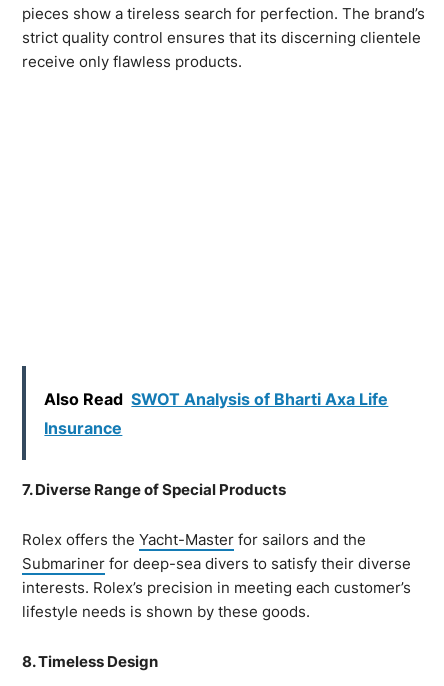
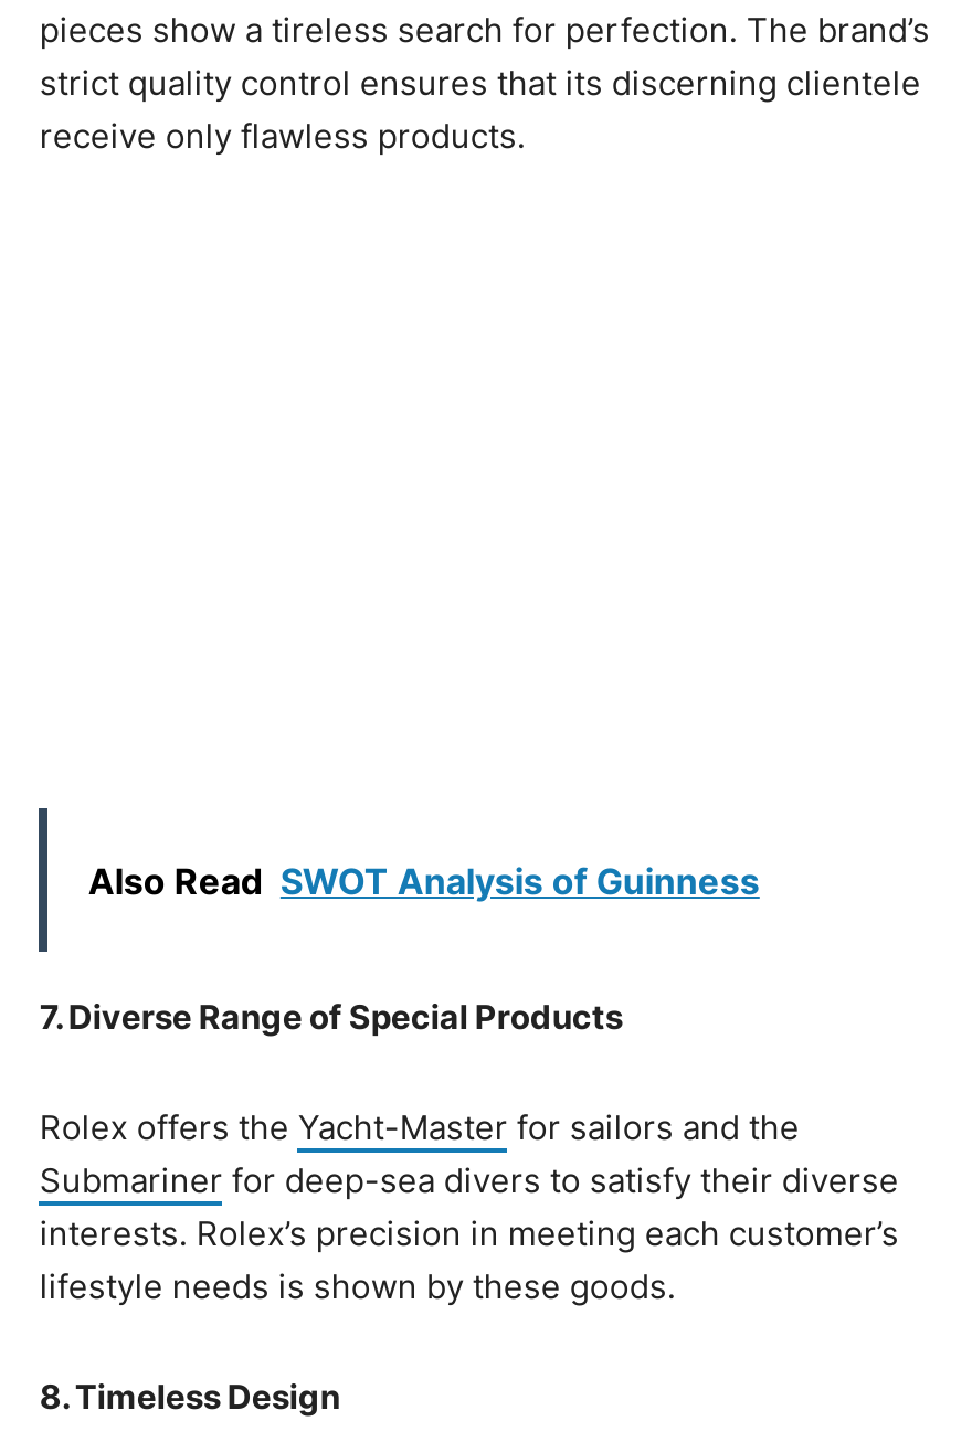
[44,389,388,438] Also Read SWOT Analysis of Bharti Axa Life | Insurance -> [88,859,760,903] Also Read SWOT Analysis of Guinness

